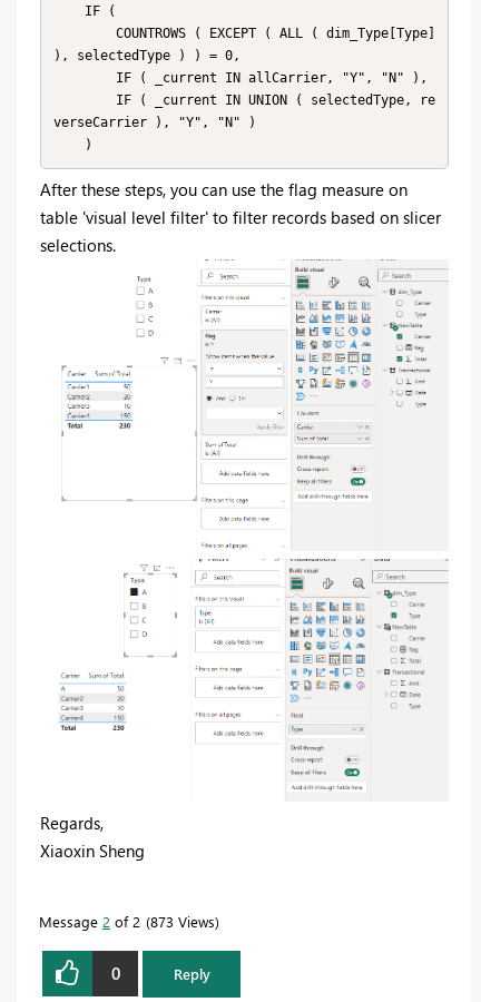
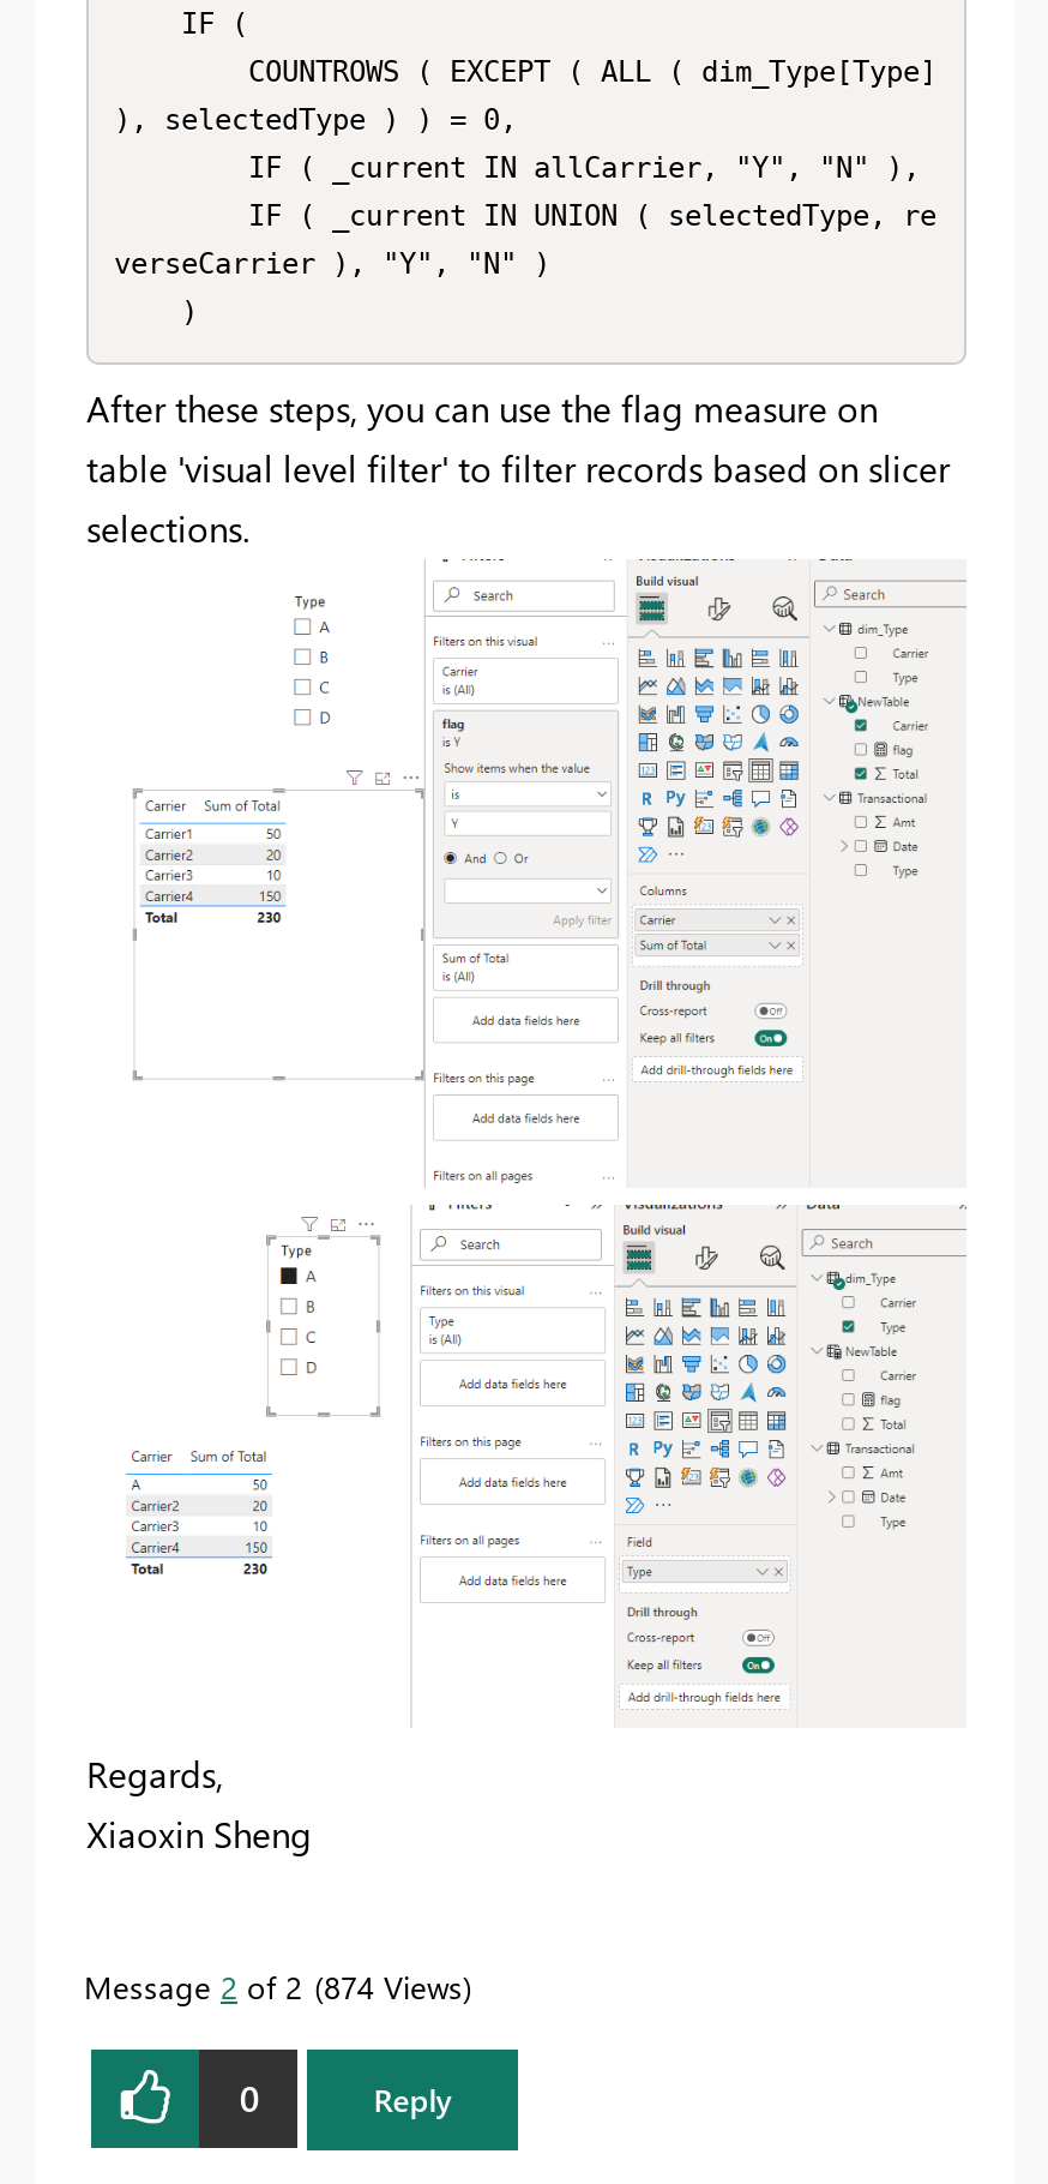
[39,912,215,931] Message 2 of 2 873 Views -> [84,1965,463,2006] Message 2 of 2 874 Views

